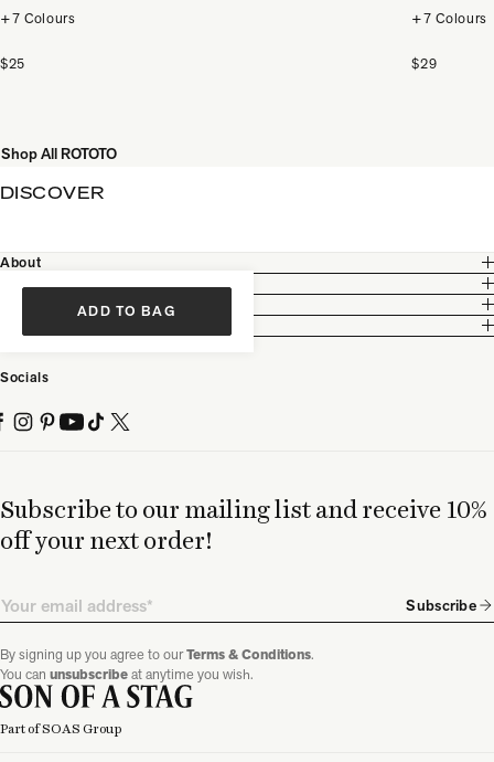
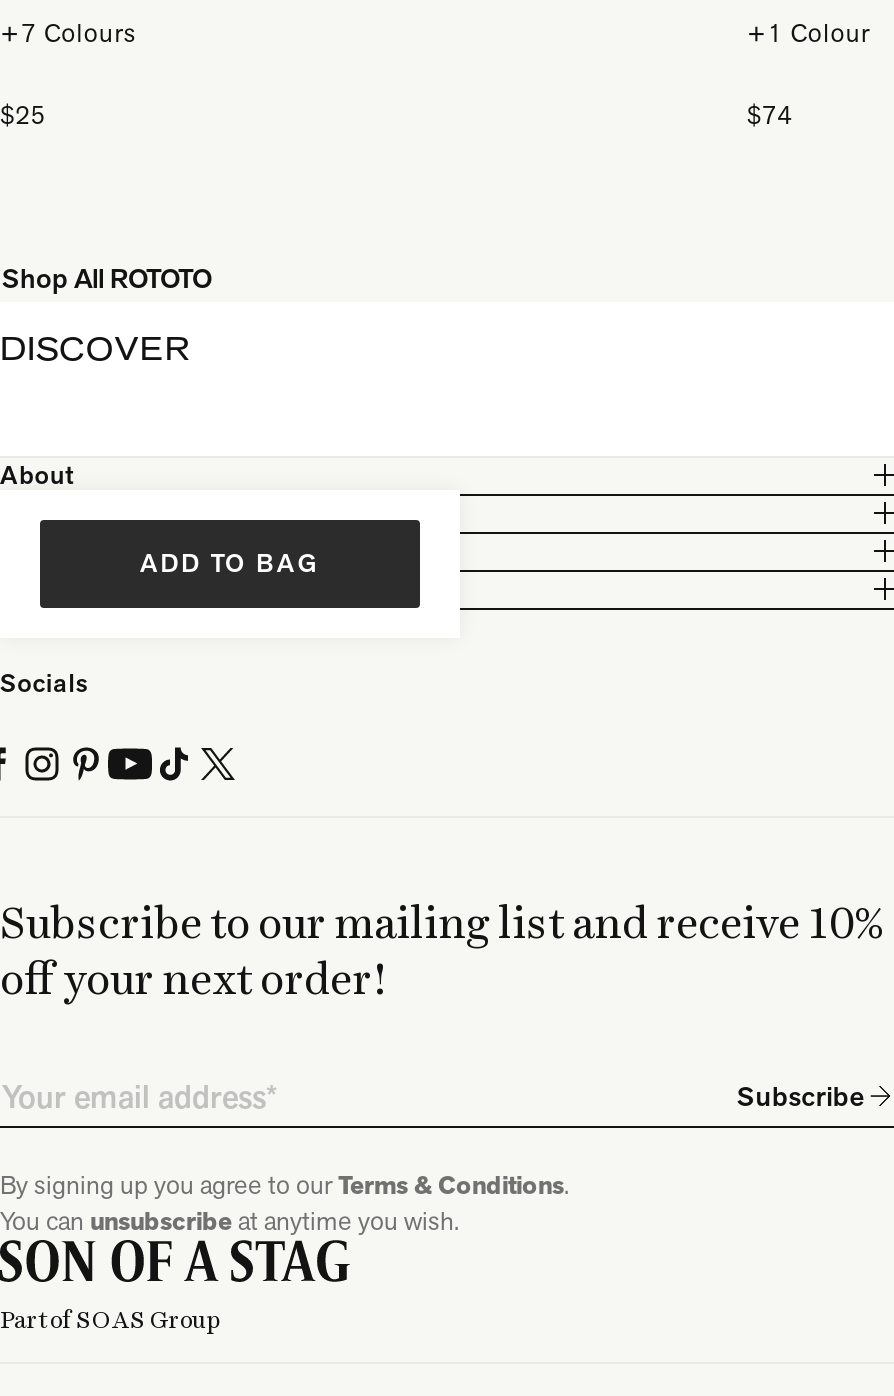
[412,9,487,28] +7 Colours -> [747,16,870,50] +1 Colour
[412,54,437,73] $29 -> [747,98,793,132] $74

